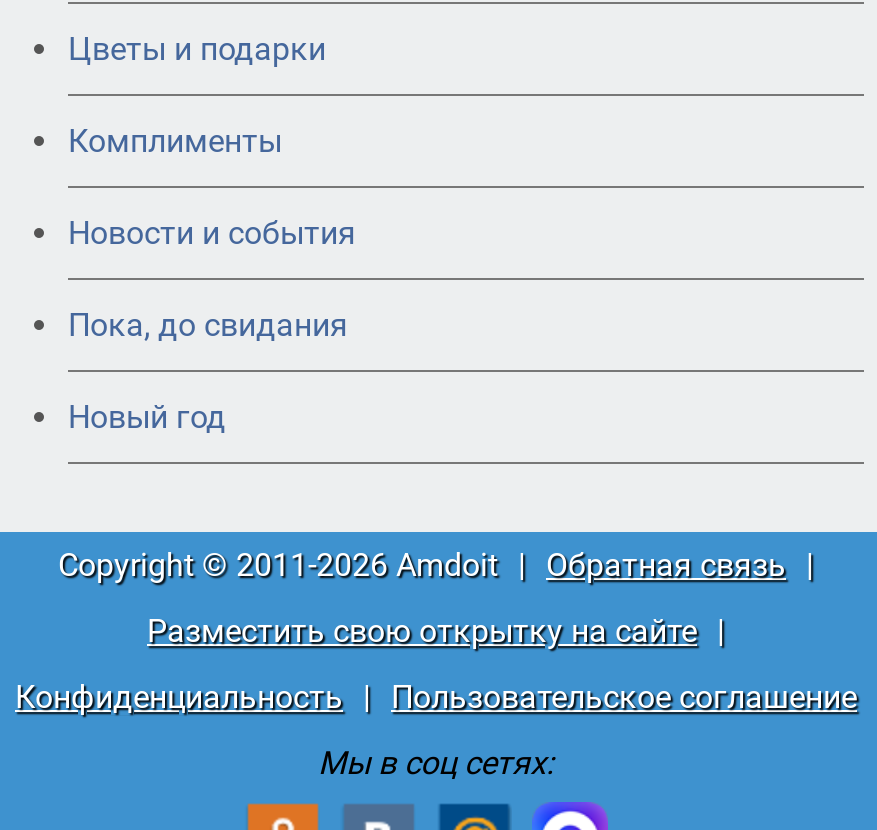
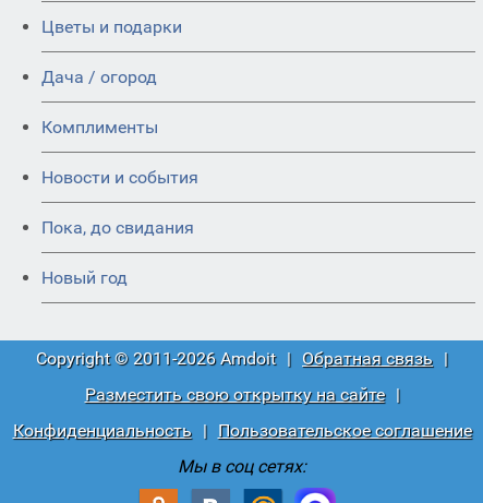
none -> [41,66,157,87] Дача / огород

